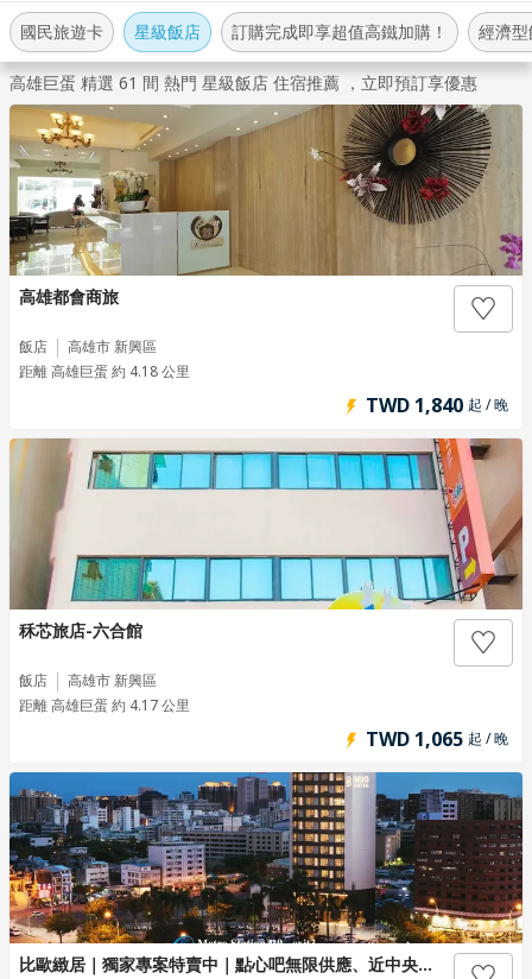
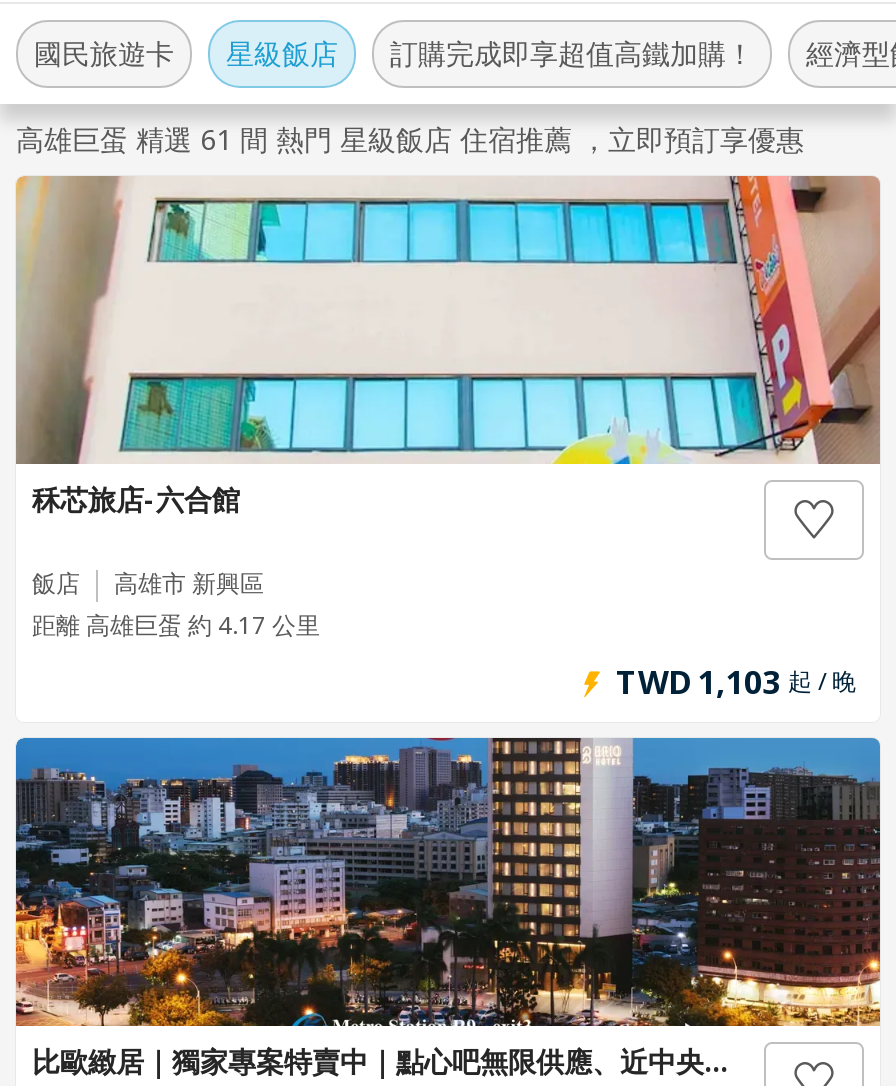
[9,103,522,418] [image] | 高雄都會商旅 | 飯店 | 高雄市 新興區 | 距離 高雄巨蛋 約 4.18 公里 | TWD 1,840 起 / 晚 -> none
[366,725,508,752] TWD 1,065 起 / 晚 -> [616,660,856,704] TWD 1,103 起 / 晚

